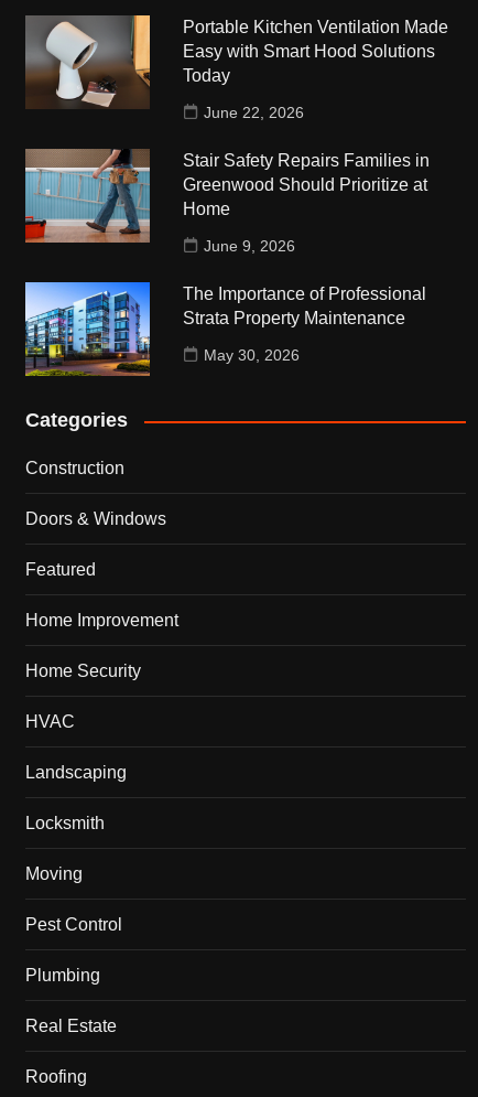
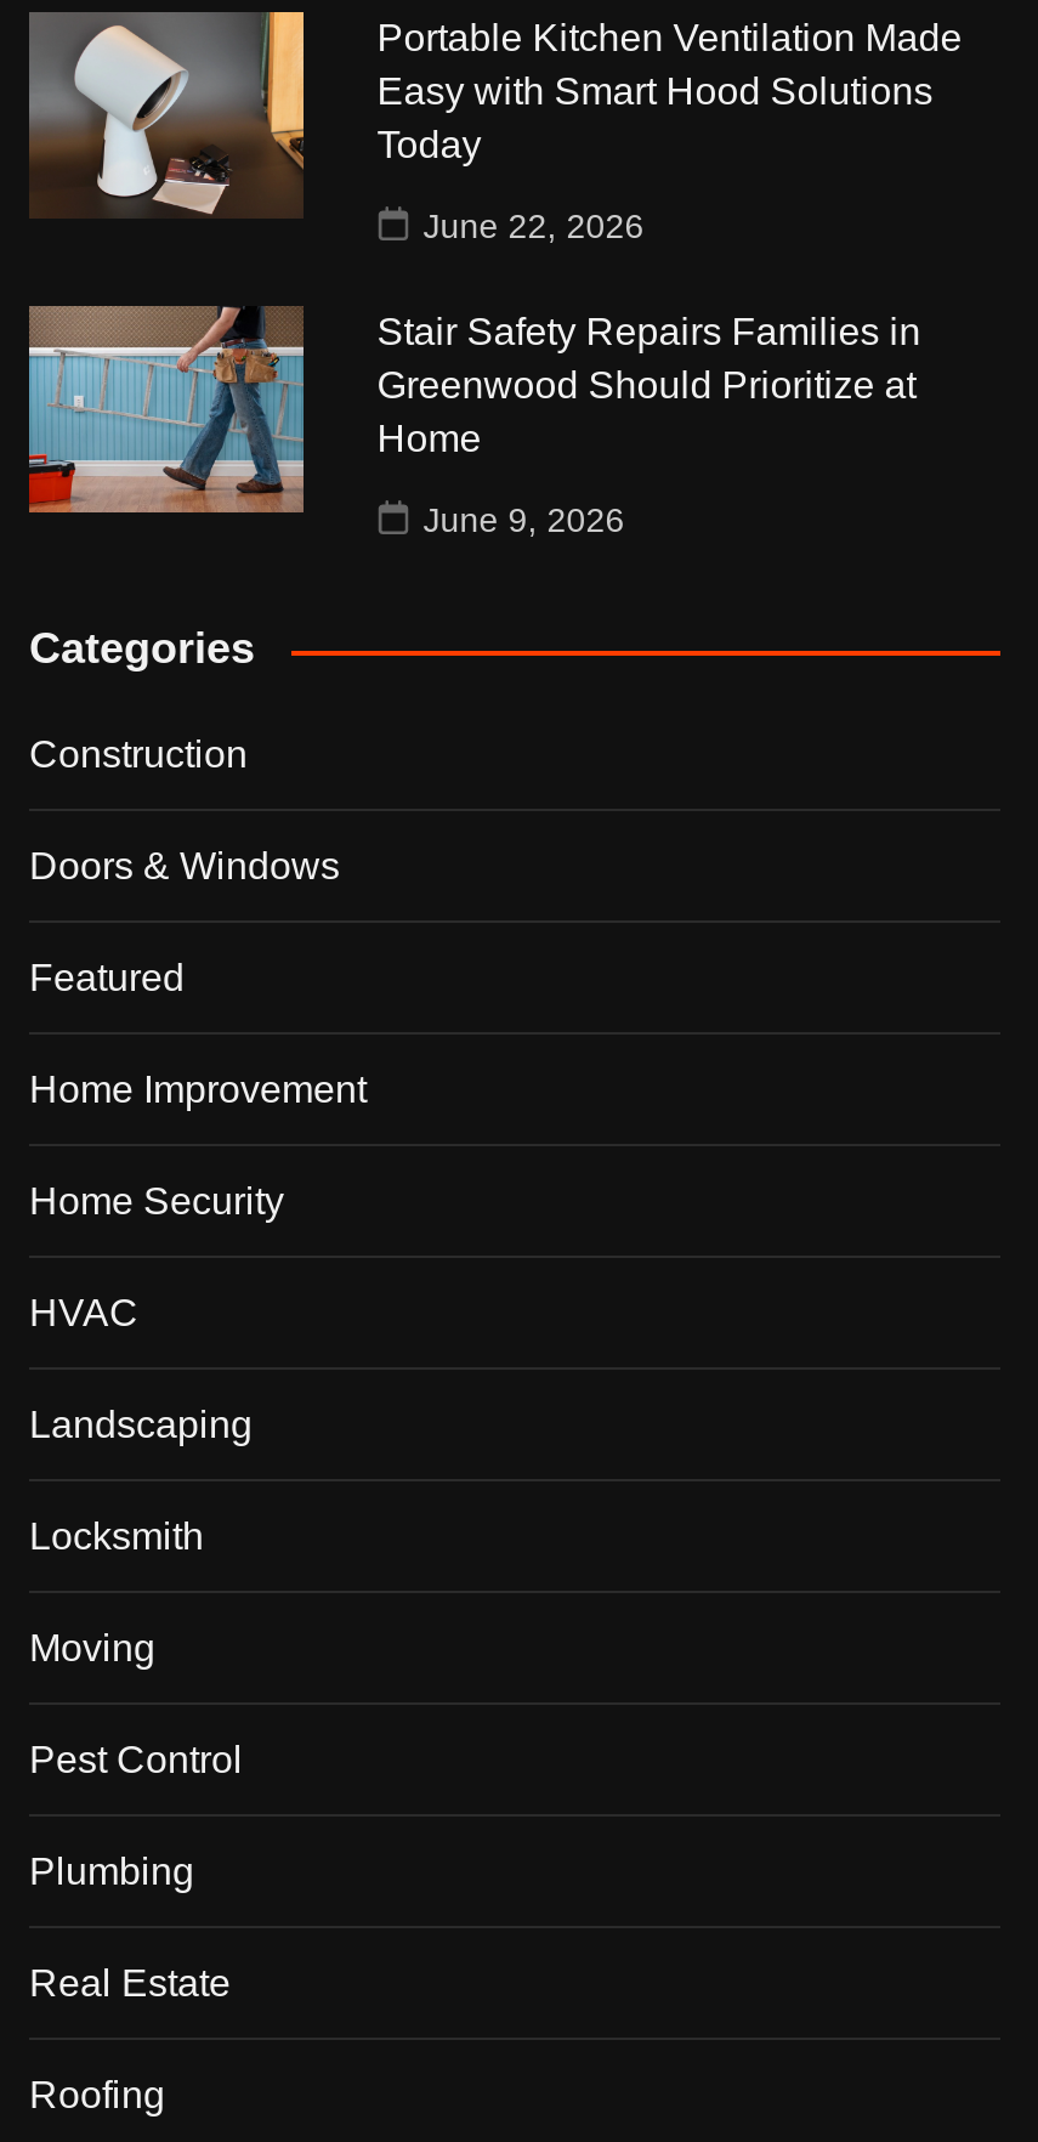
[24,281,427,377] [image] | The Importance of Professional | Strata Property Maintenance | May 30, 2026 -> none

